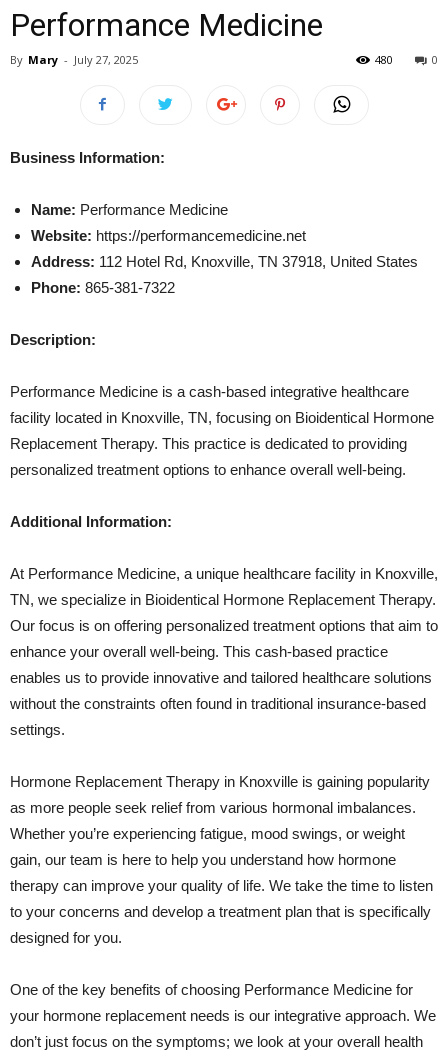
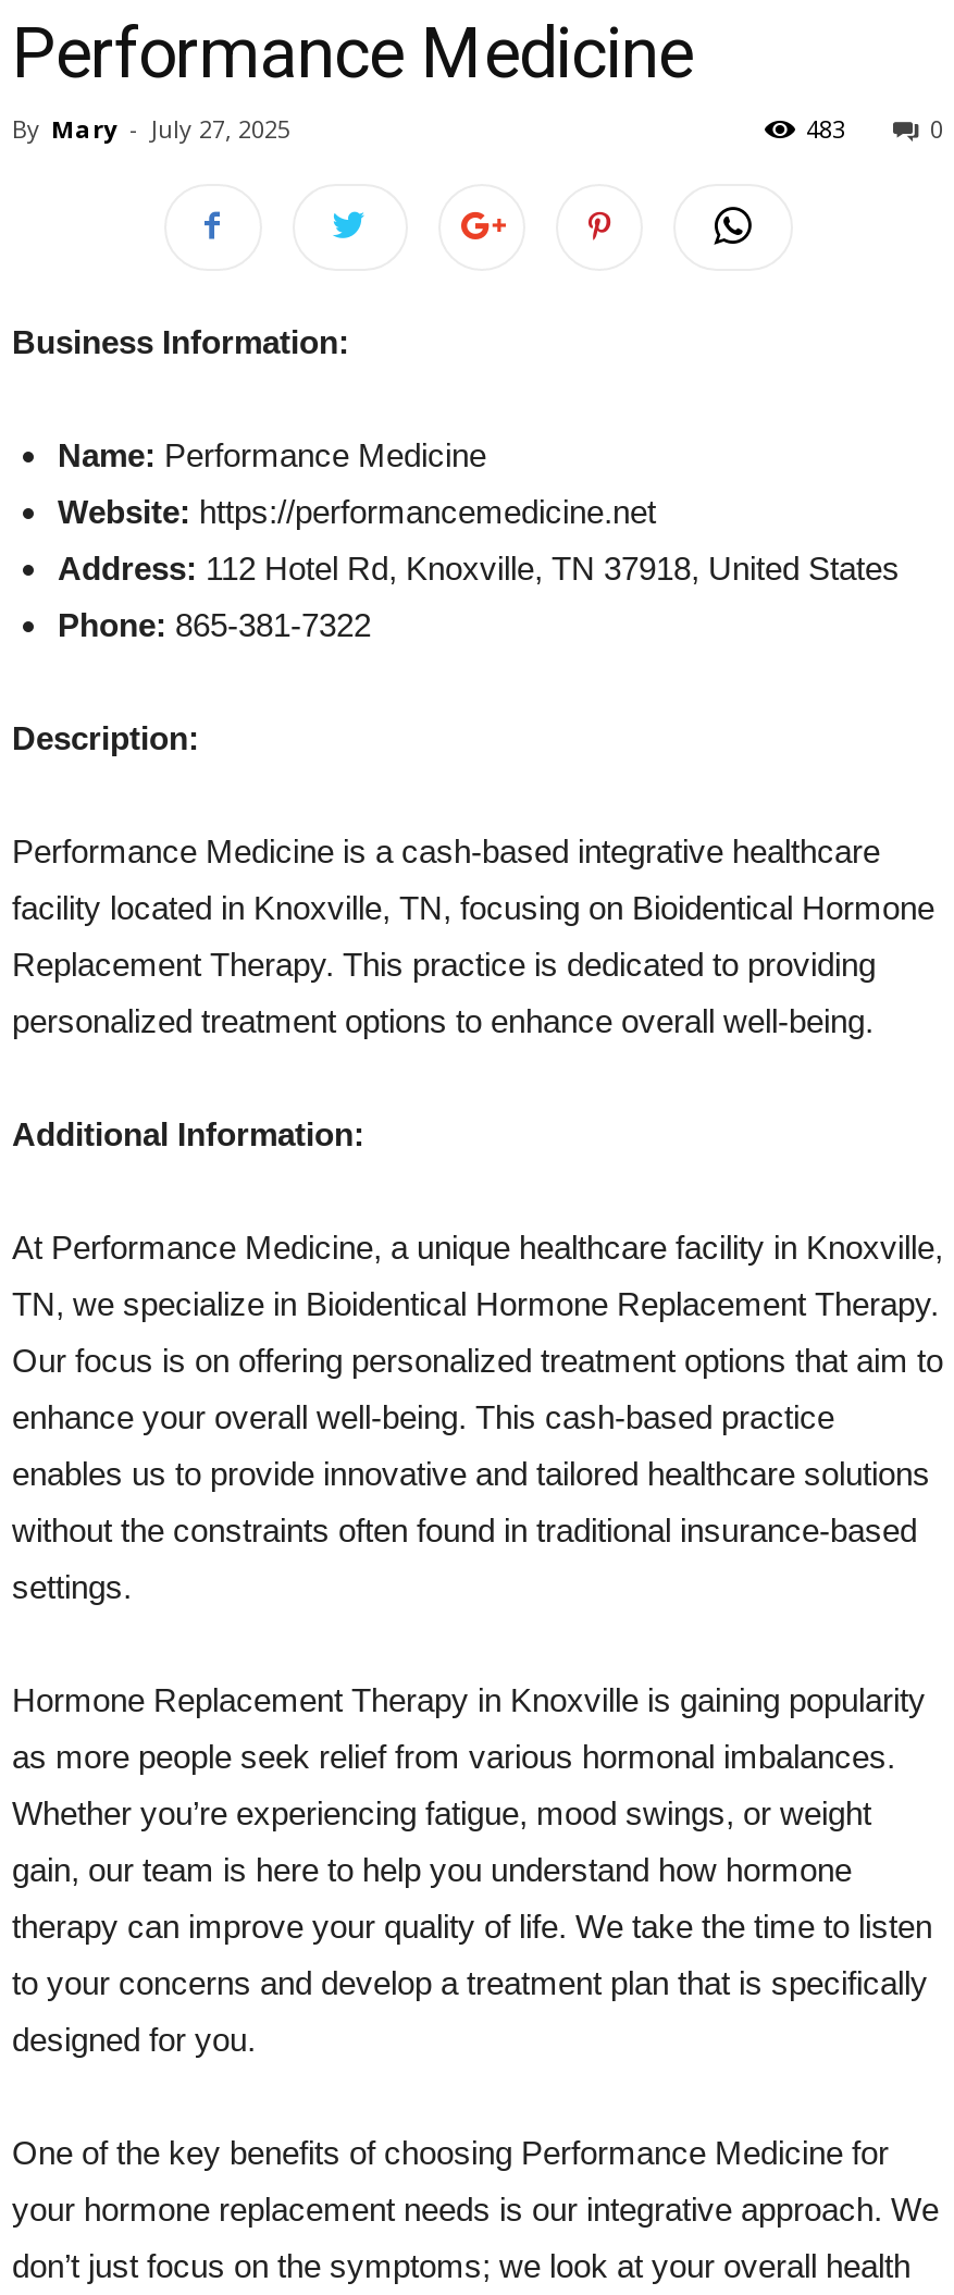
[375,52,393,67] 480 -> [806,112,845,145] 483

